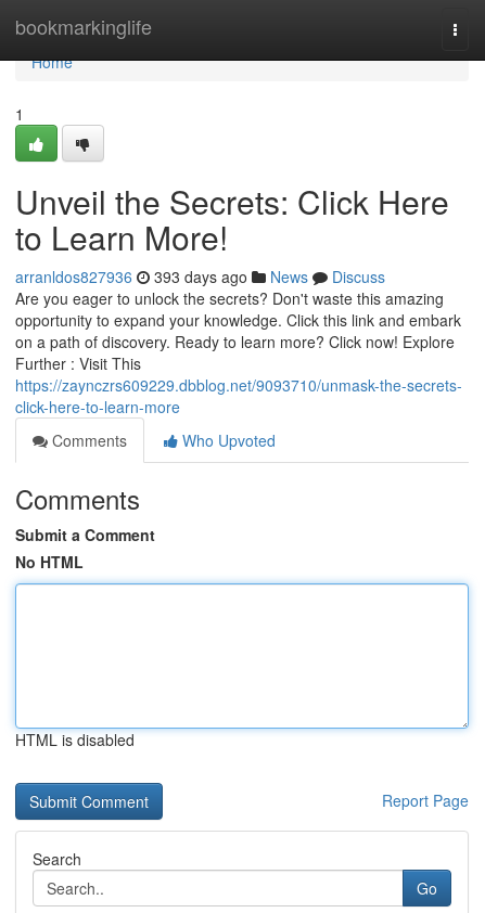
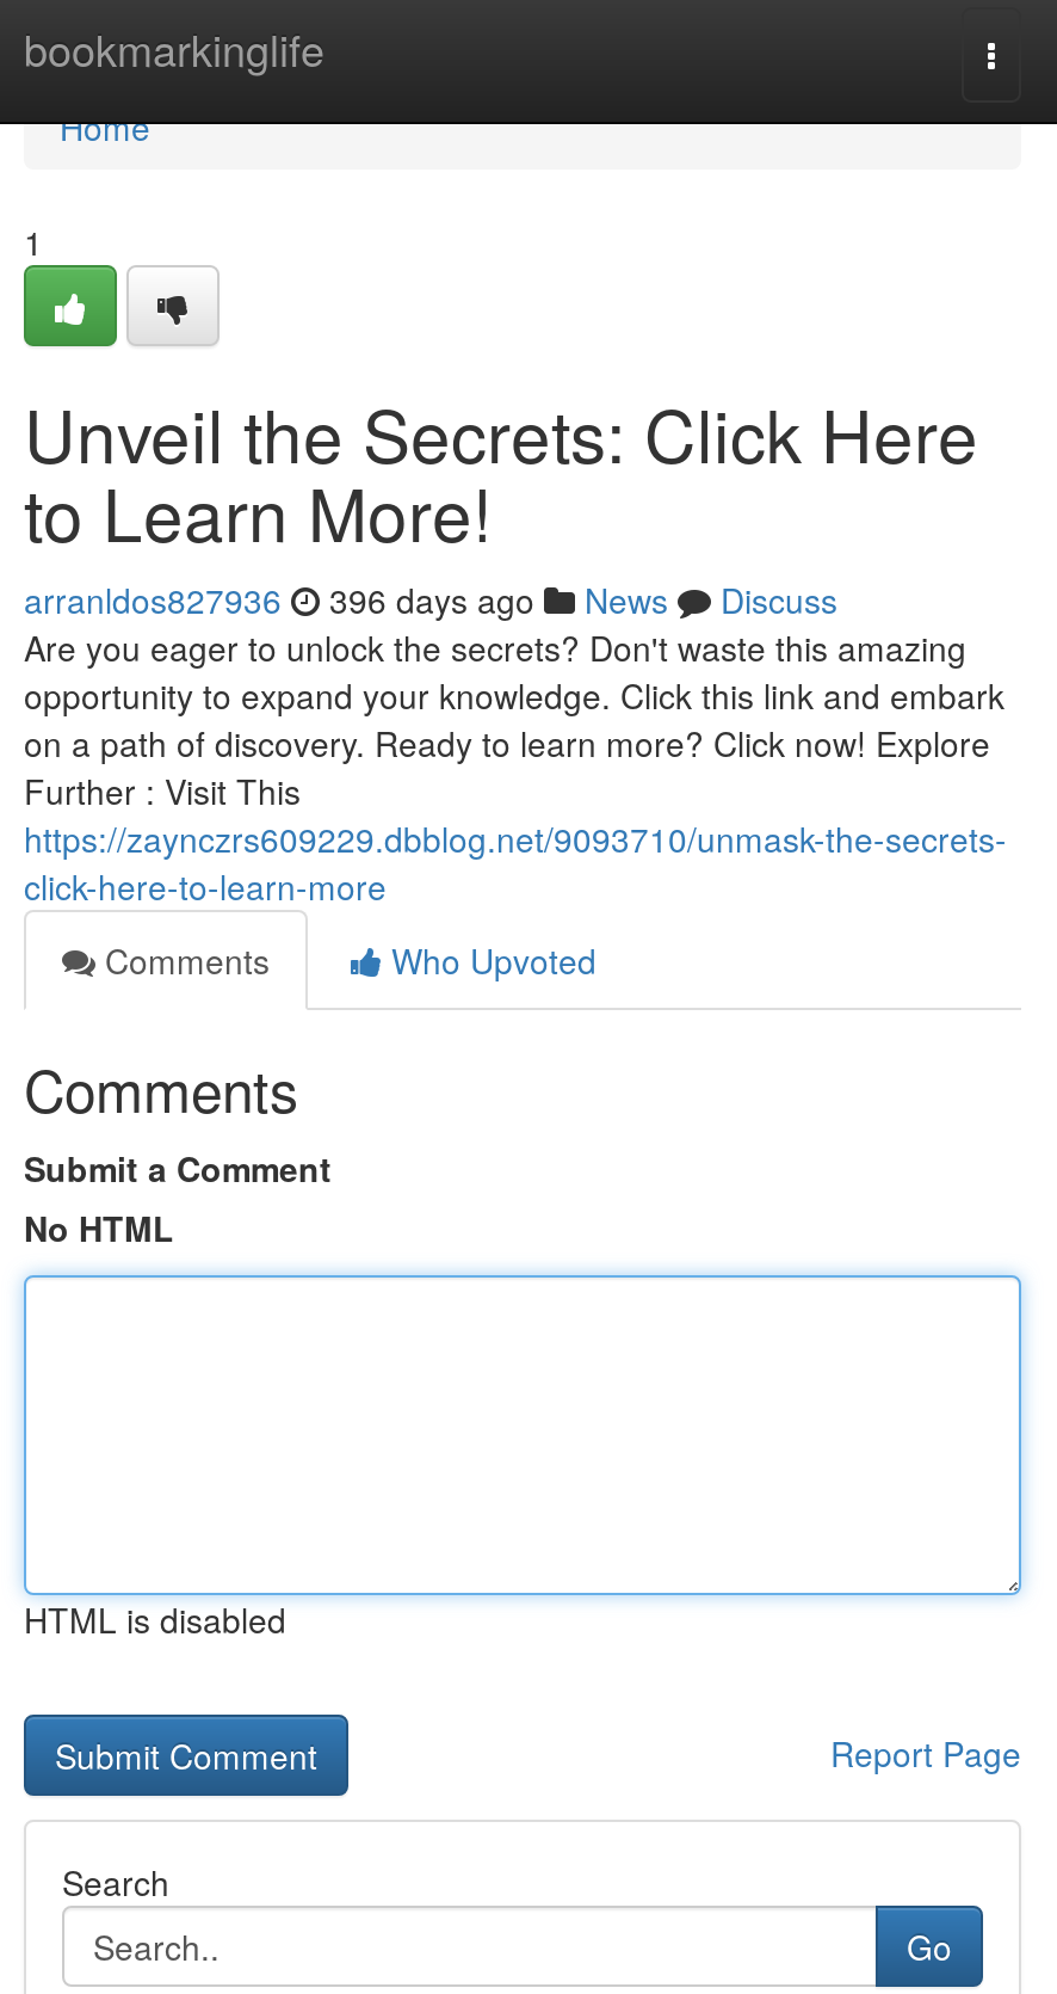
[15,266,385,287] arranldos827936 393 days ago News Discuss -> [24,576,837,623] arranldos827936 396 days ago News Discuss

